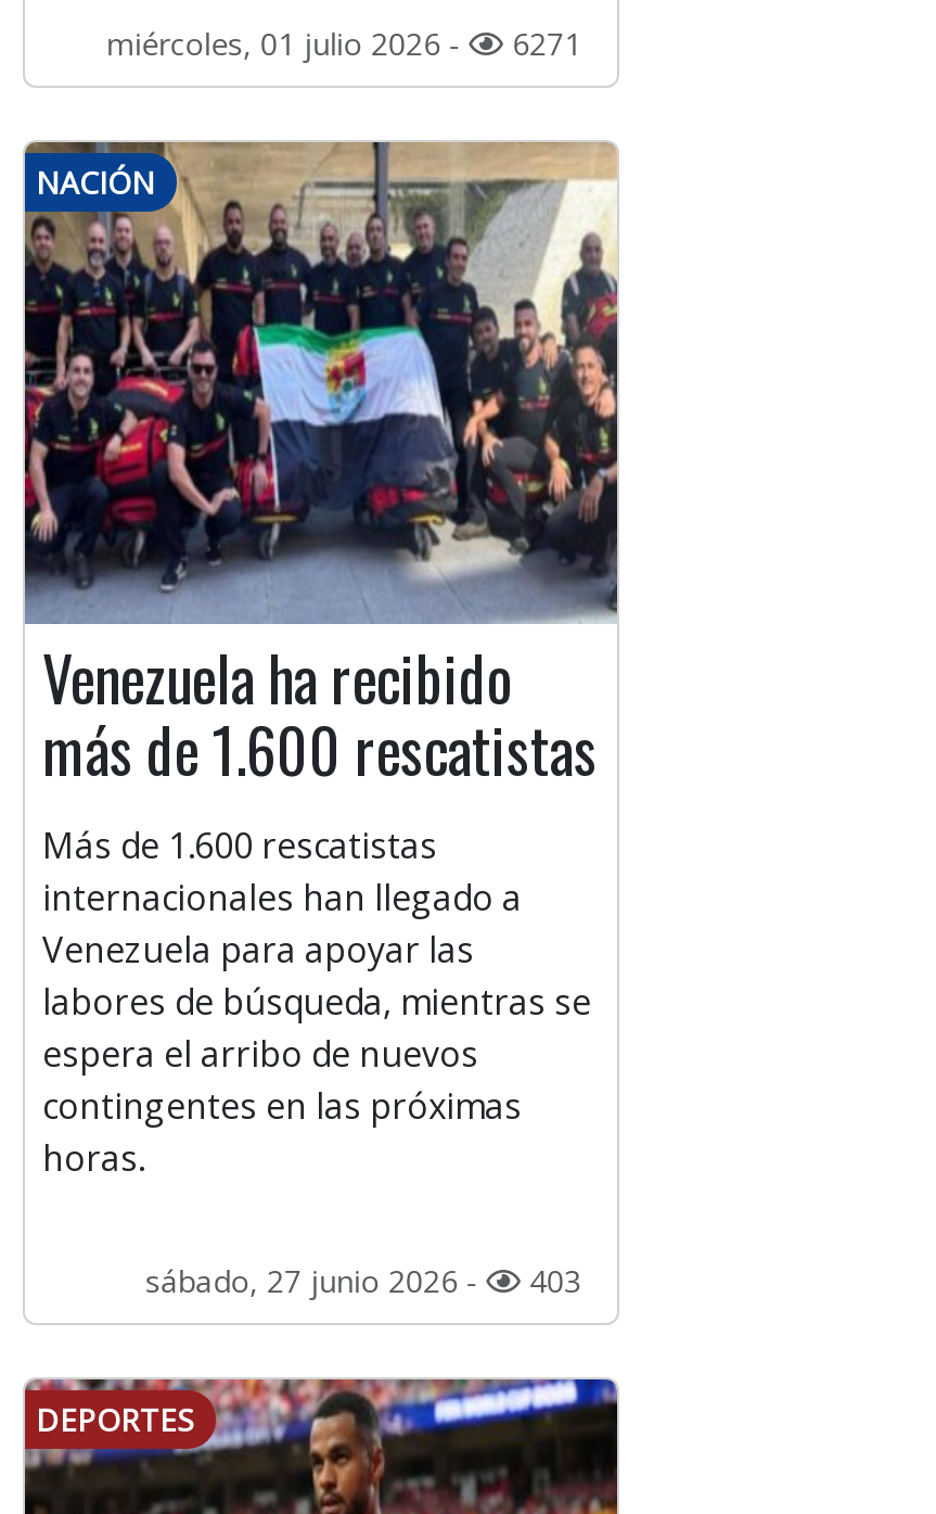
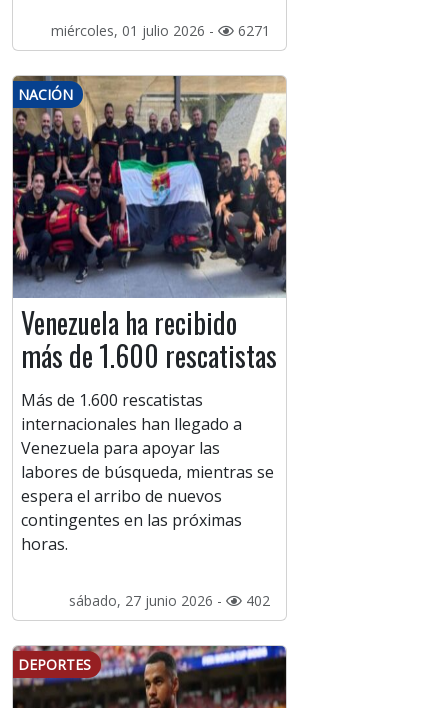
[146,1260,582,1301] sábado, 27 junio 2026 - 403 -> [69,591,270,610] sábado, 27 junio 2026 - 402

